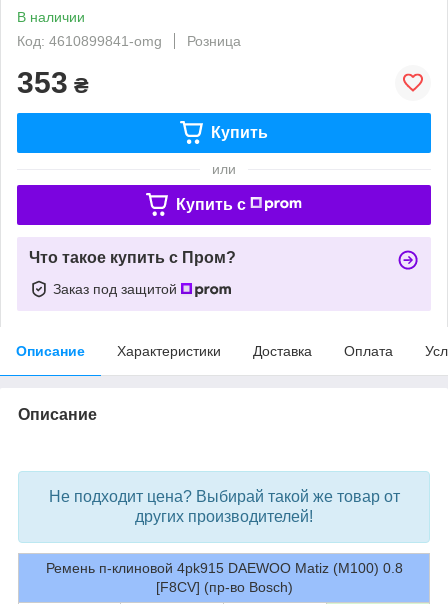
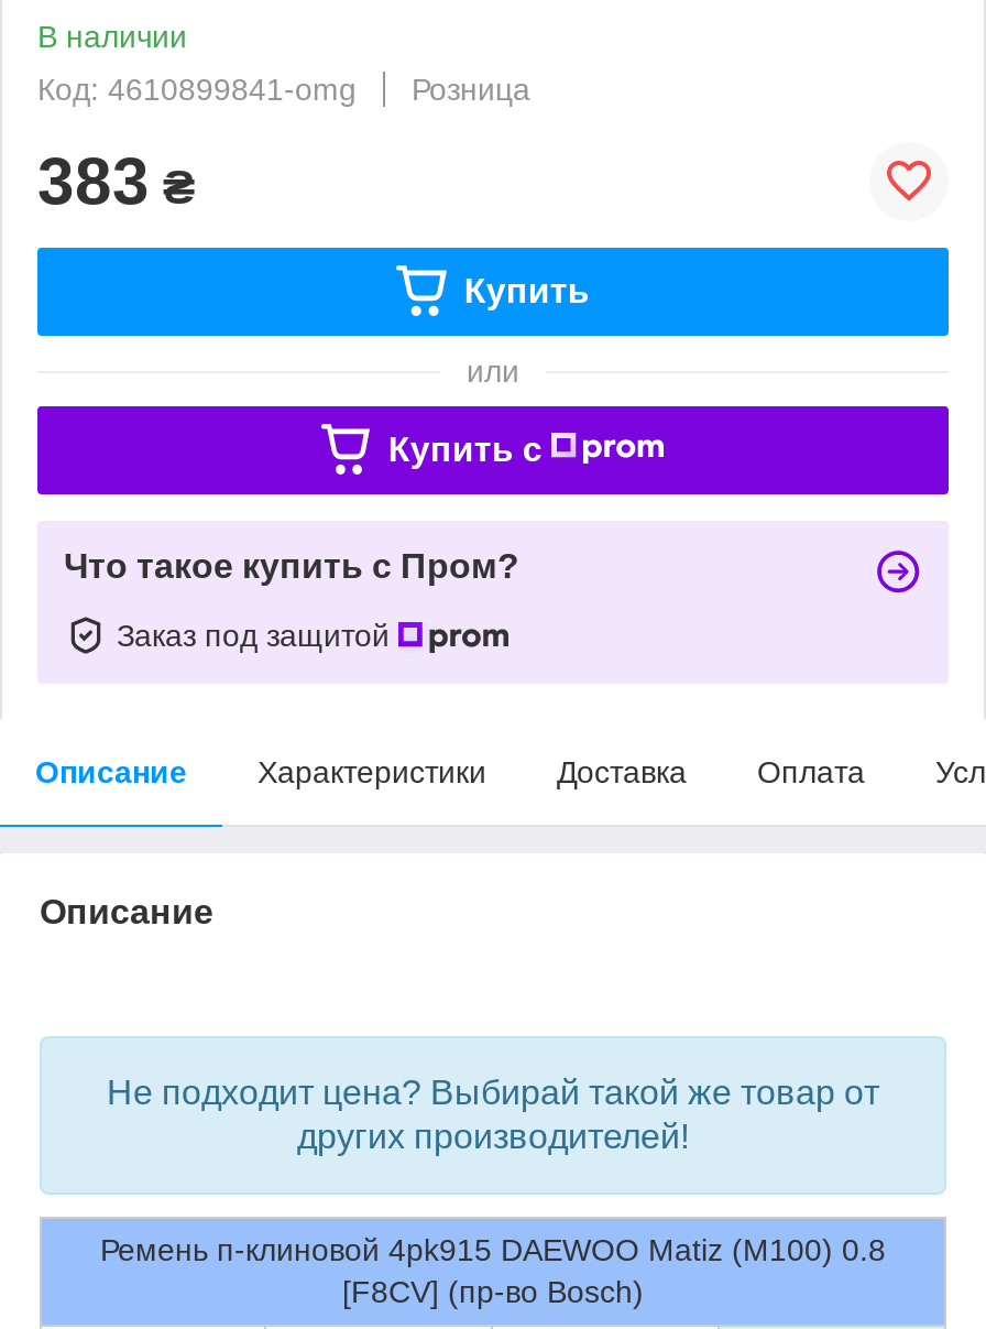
[17,66,89,99] 353 ₴ -> [37,144,196,216] 383 ₴

